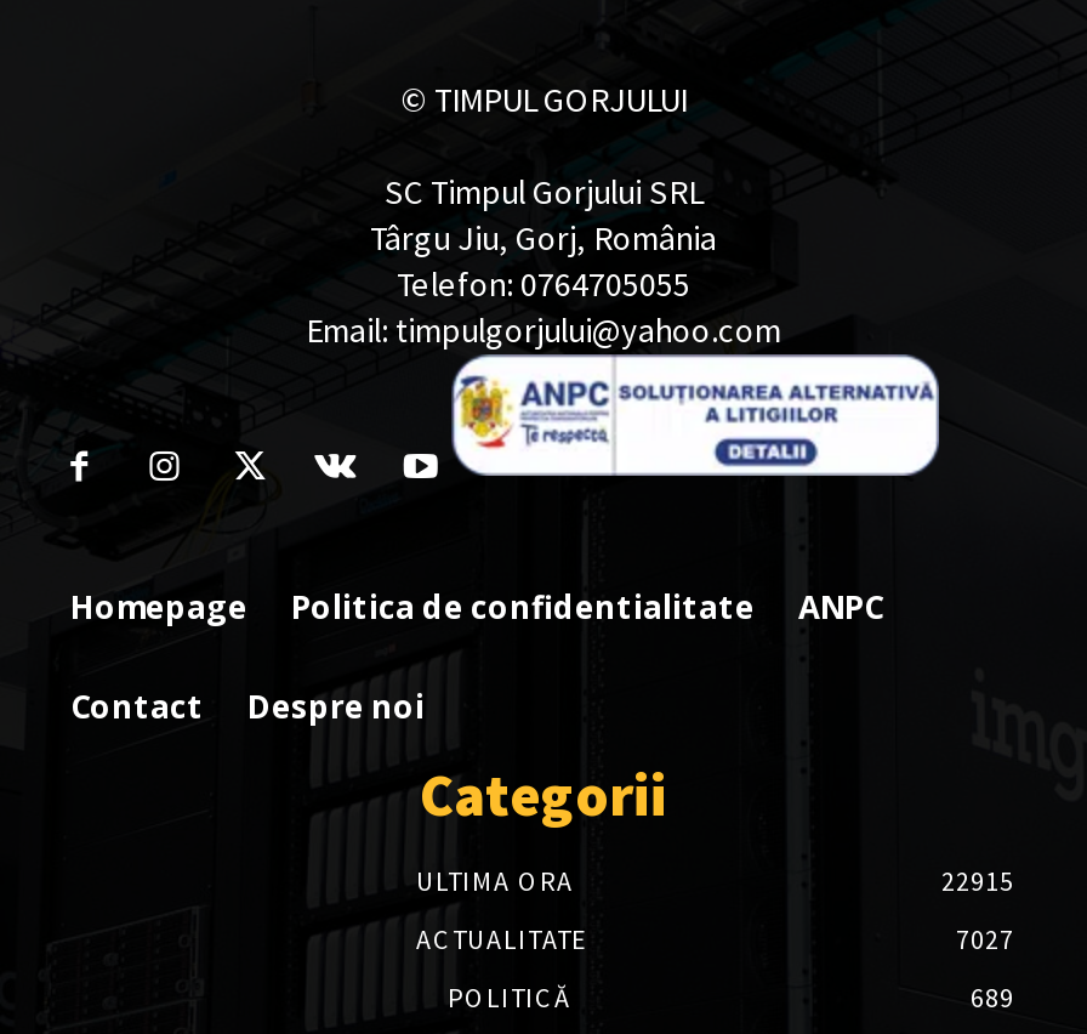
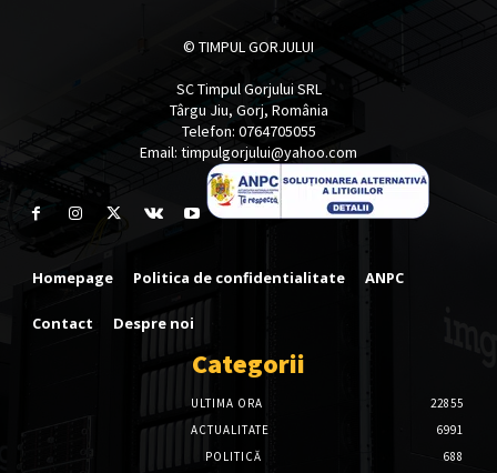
[941,865,1014,899] 22915 -> [430,396,464,411] 22855
[956,924,1014,958] 7027 -> [437,422,464,438] 6991
[971,982,1014,1016] 689 -> [444,449,464,465] 688

